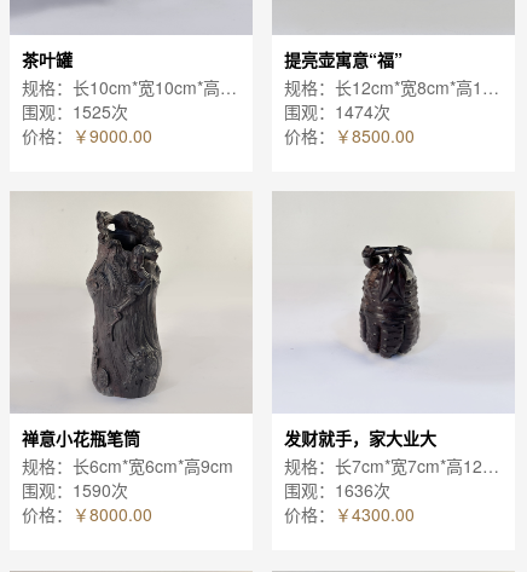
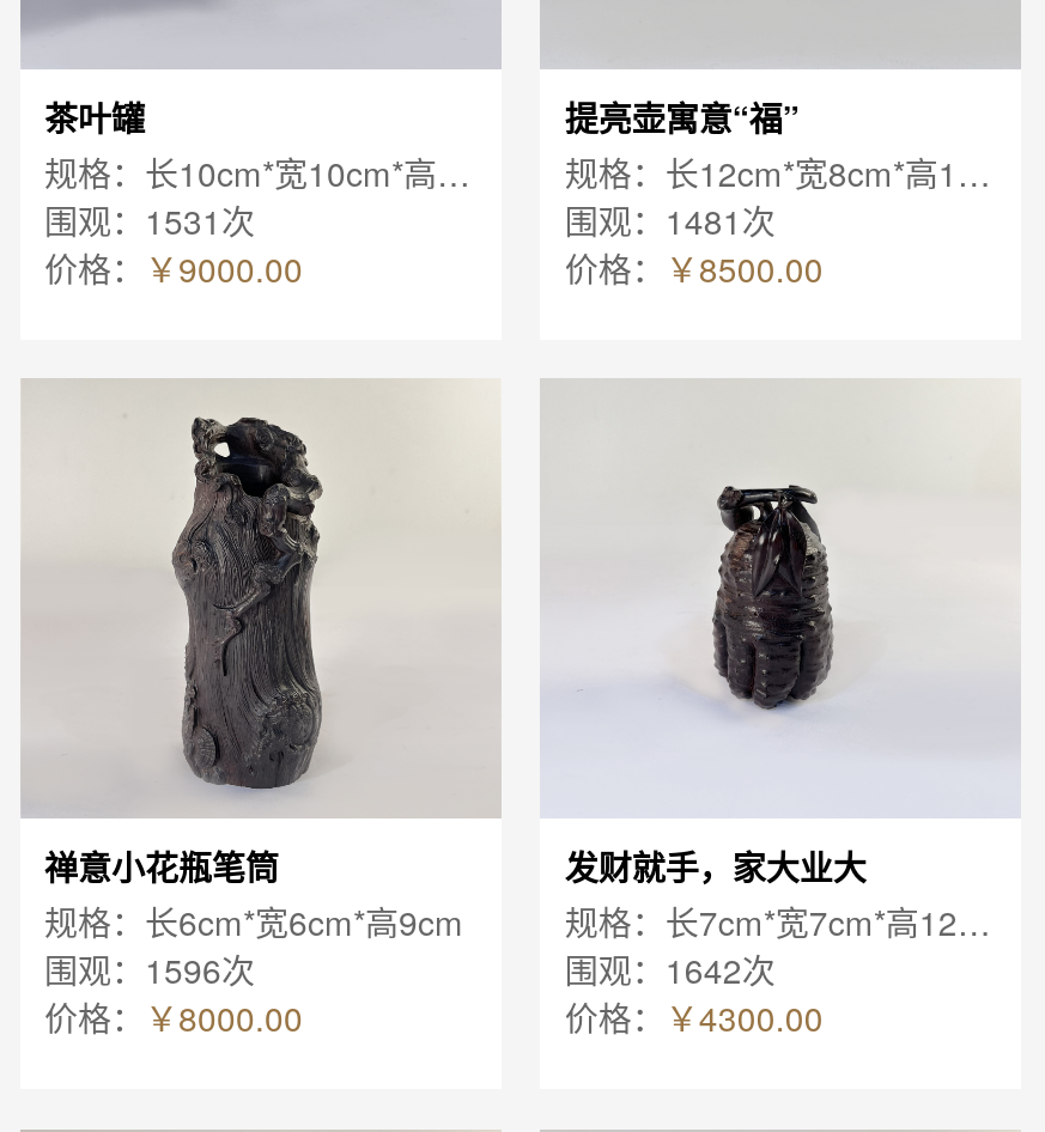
[22,99,128,123] 围观：1525次 -> [44,195,255,243] 围观：1531次
[285,99,391,123] 围观：1474次 -> [565,195,775,243] 围观：1481次
[22,478,128,502] 围观：1590次 -> [44,946,255,994] 围观：1596次
[285,478,391,502] 围观：1636次 -> [565,946,775,994] 围观：1642次

